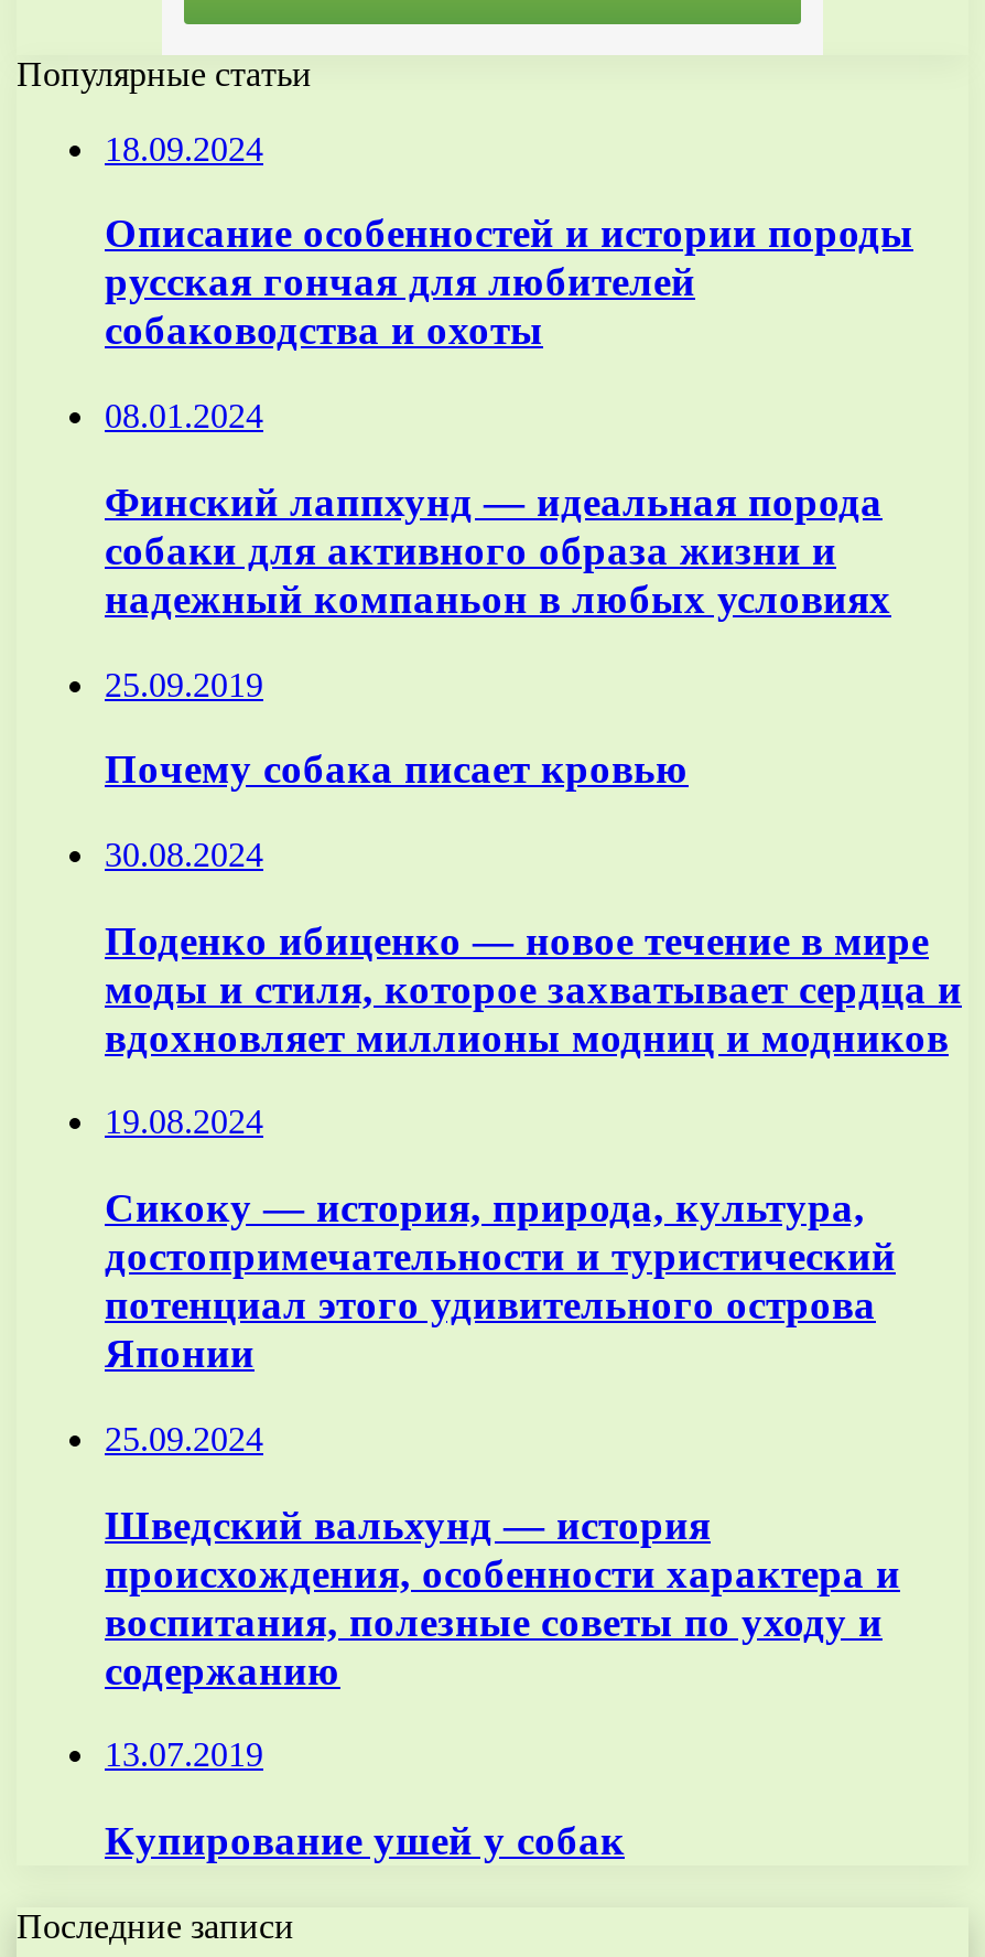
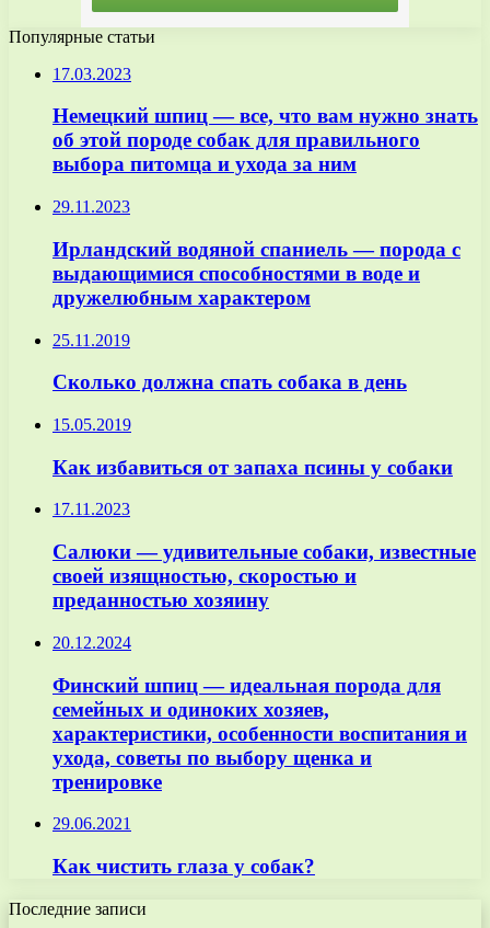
[105,129,263,167] 18.09.2024 -> [52,64,131,83] 17.03.2023
[105,210,913,354] Описание особенностей и истории породы | русская гончая для любителей | собаководства и охоты -> [52,105,478,176] Немецкий шпиц — все, что вам нужно знать | об этой породе собак для правильного | выбора питомца и ухода за ним
[105,397,263,435] 08.01.2024 -> [52,197,130,216] 29.11.2023
[105,478,891,621] Финский лаппхунд — идеальная порода | собаки для активного образа жизни и | надежный компаньон в любых условиях -> [52,238,460,309] Ирландский водяной спаниель — порода с | выдающимися способностями в воде и | дружелюбным характером
[105,665,263,703] 25.09.2019 -> [52,330,130,349] 25.11.2019
[105,746,689,792] Почему собака писает кровью -> [52,371,407,394] Сколько должна спать собака в день
[105,836,263,873] 30.08.2024 -> [52,415,131,434] 15.05.2019
[105,917,962,1060] Поденко ибиценко — новое течение в мире | моды и стиля, которое захватывает сердца и | вдохновляет миллионы модниц и модников -> [52,455,453,478] Как избавиться от запаха псины у собаки
[105,1103,263,1141] 19.08.2024 -> [52,500,130,519] 17.11.2023
[105,1185,896,1376] Сикоку — история, природа, культура, | достопримечательности и туристический | потенциал этого удивительного острова | Японии -> [52,540,476,612] Салюки — удивительные собаки, известные | своей изящностью, скоростью и | преданностью хозяину
[105,1420,263,1457] 25.09.2024 -> [52,633,131,652] 20.12.2024
[105,1501,900,1693] Шведский вальхунд — история | происхождения, особенности характера и | воспитания, полезные советы по уходу и | содержанию -> [52,673,467,793] Финский шпиц — идеальная порода для | семейных и одиноких хозяев, | характеристики, особенности воспитания и | ухода, советы по выбору щенка и | тренировке
[105,1736,263,1774] 13.07.2019 -> [52,814,131,833] 29.06.2021
[105,1817,625,1863] Купирование ушей у собак -> [52,855,315,878] Как чистить глаза у собак?

